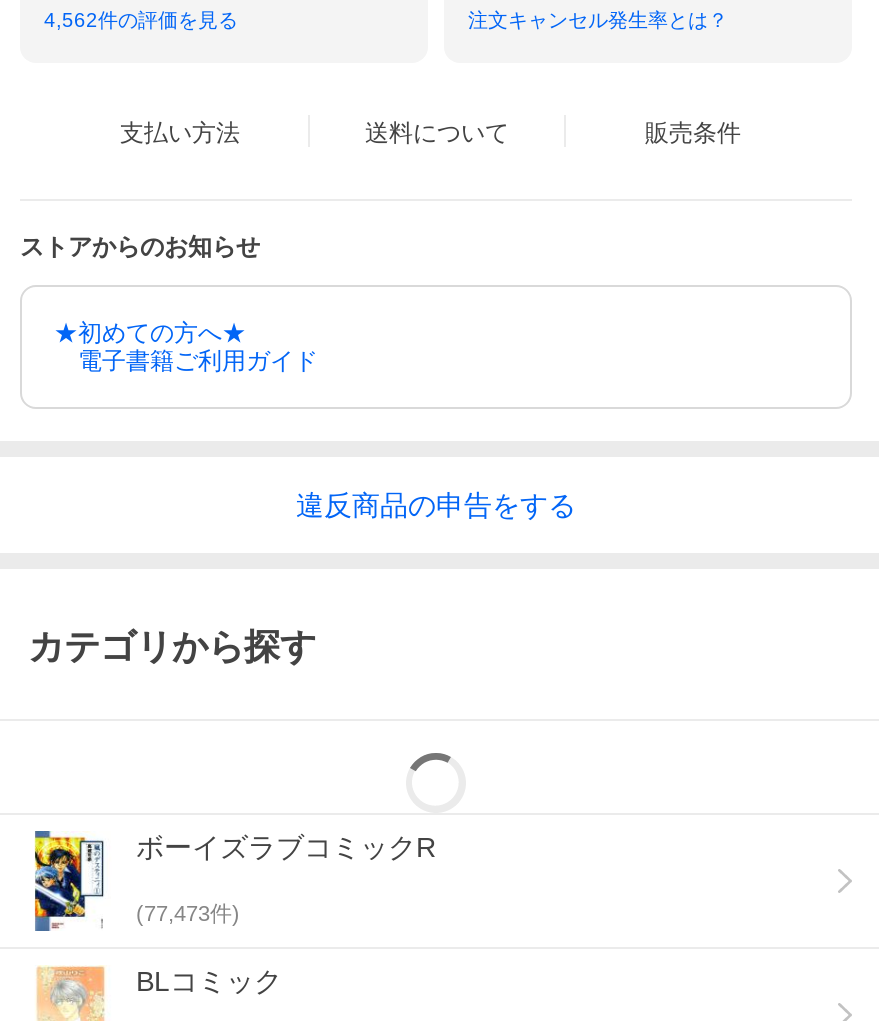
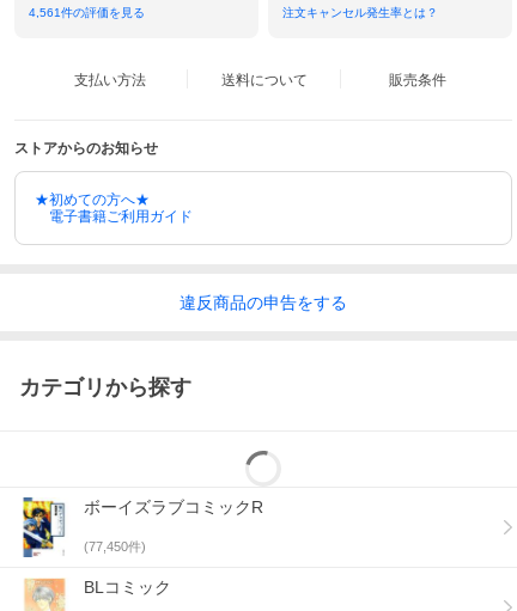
[44,9,238,31] 4,562件の評価を見る -> [29,6,145,19] 4,561件の評価を見る
[136,901,240,925] (77,473件) -> [84,539,146,554] (77,450件)

